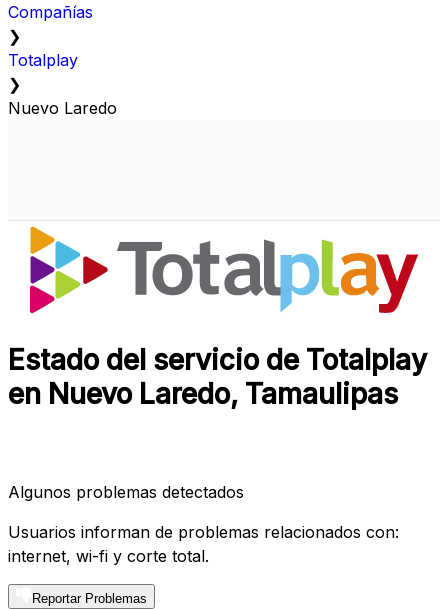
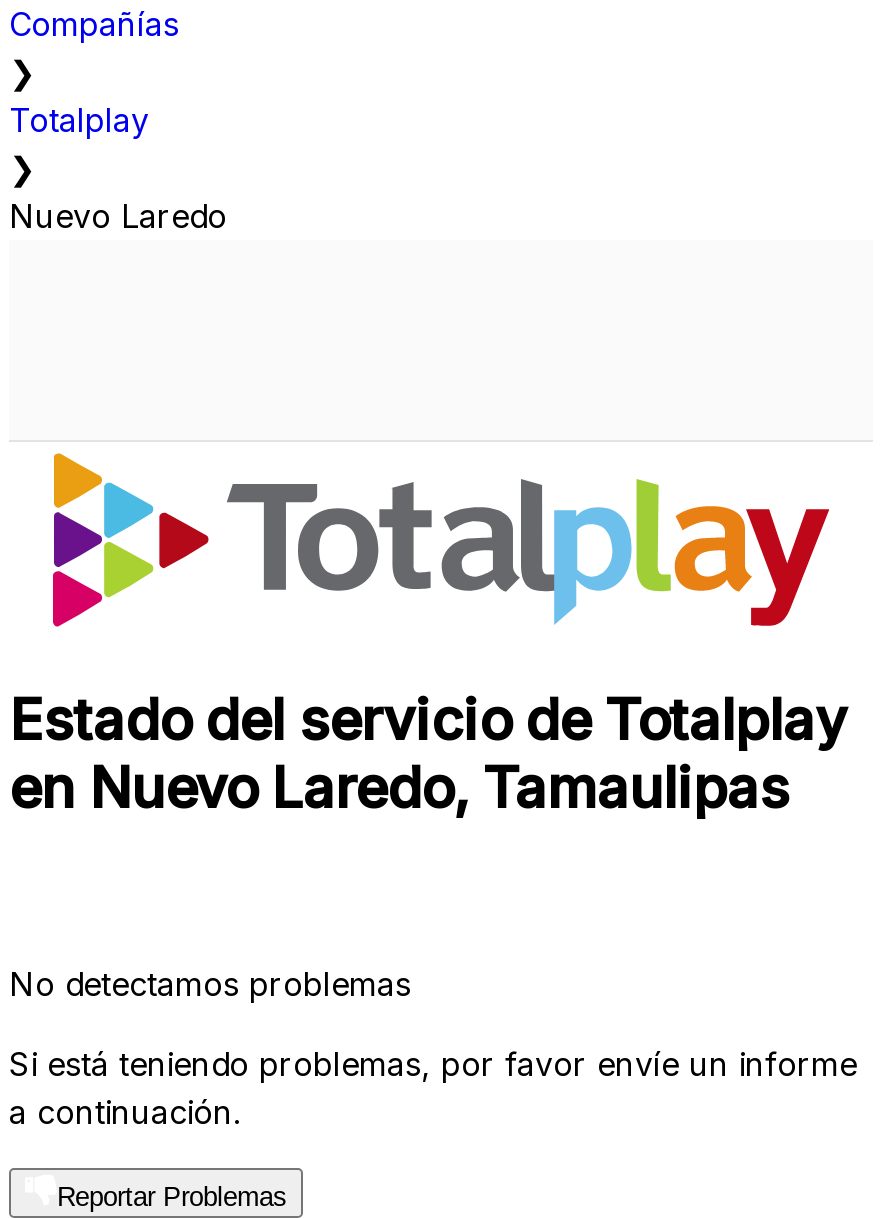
[8,482,244,502] Algunos problemas detectados -> [9,965,411,1005] No detectamos problemas
[8,522,399,566] Usuarios informan de problemas relacionados con: | internet, wi-fi y corte total. -> [9,1045,857,1133] Si está teniendo problemas, por favor envíe un informe | a continuación.

